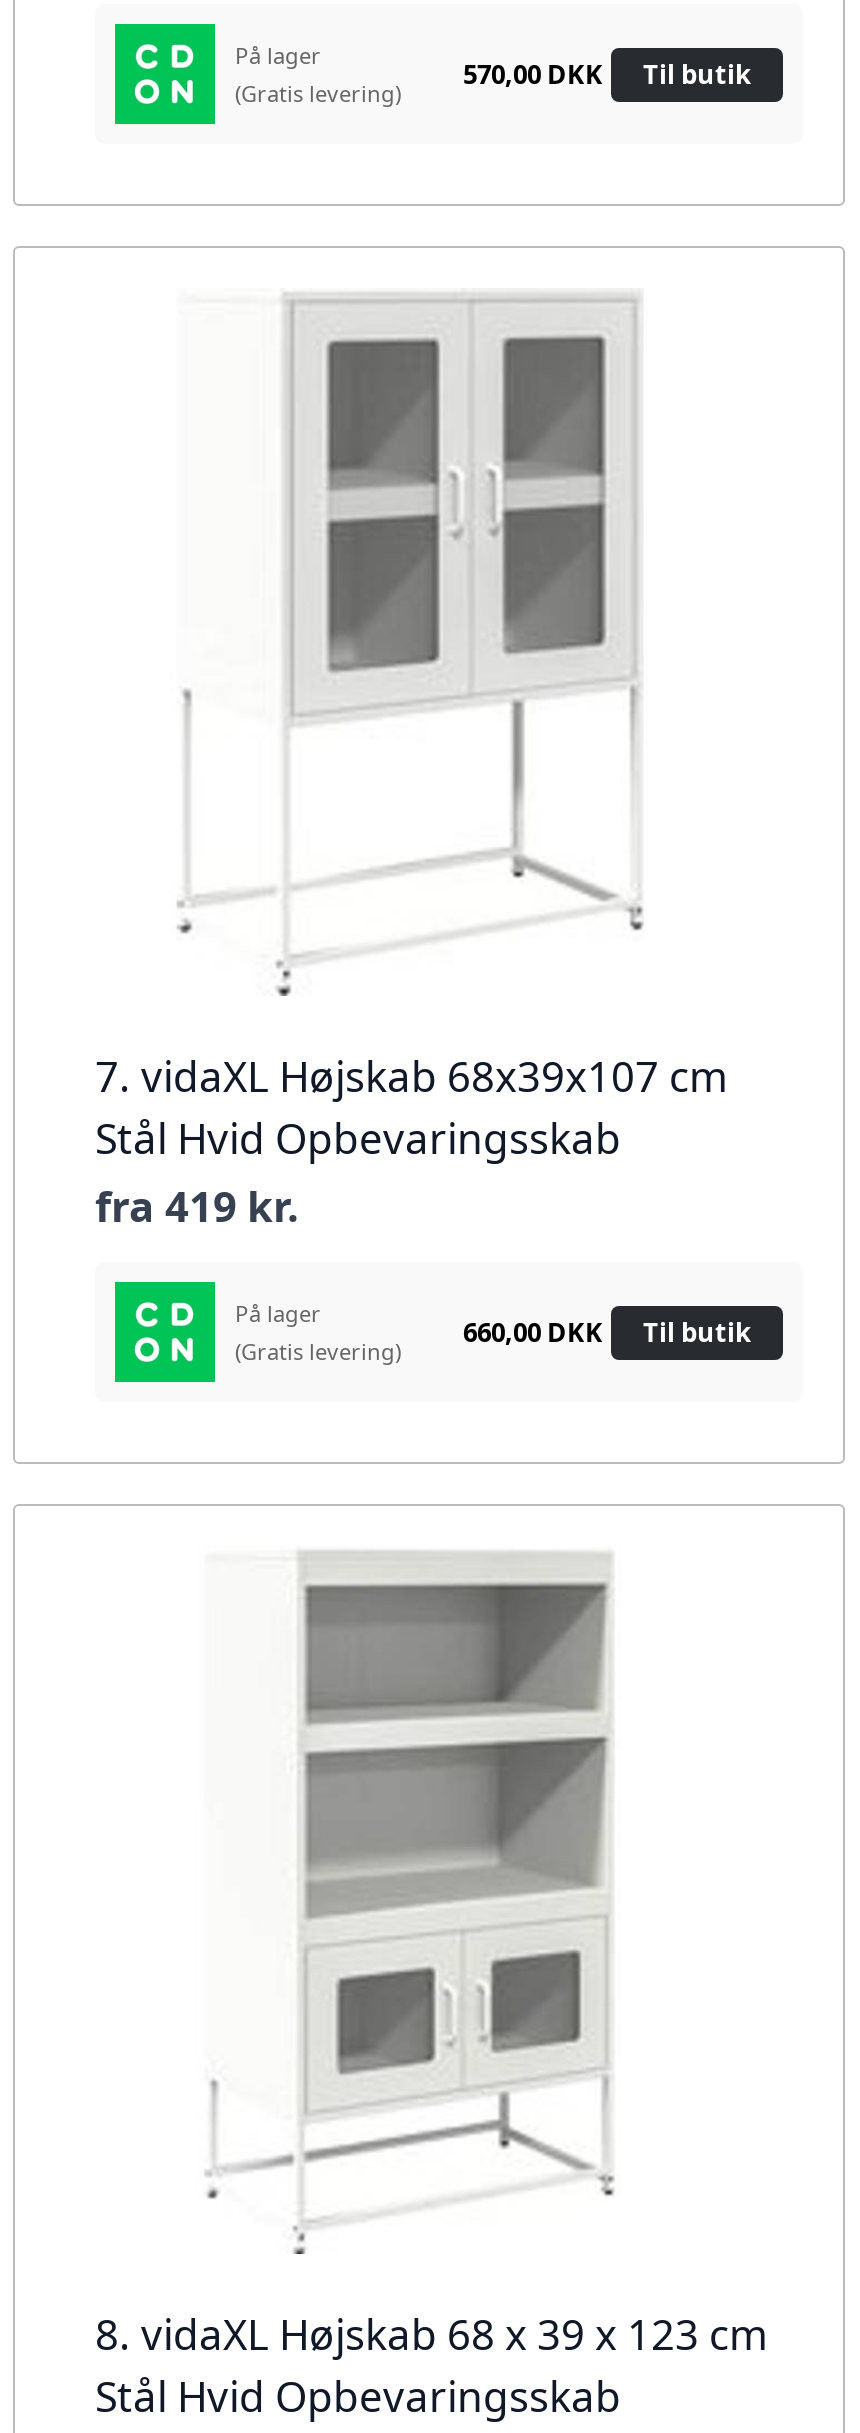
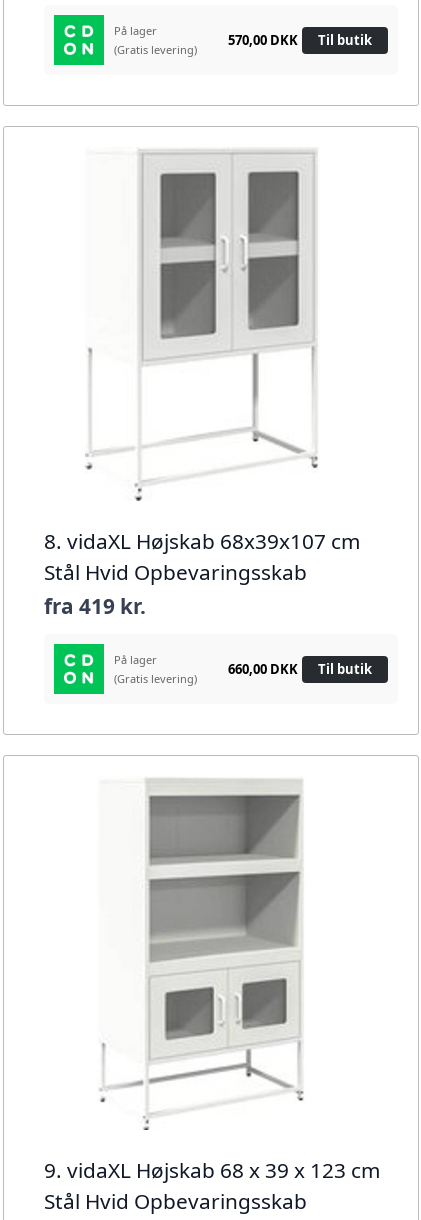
[95,1048,727,1104] 7. vidaXL Højskab 68x39x107 cm -> [44,527,360,555] 8. vidaXL Højskab 68x39x107 cm
[95,2306,767,2362] 8. vidaXL Højskab 68 x 39 x 123 cm -> [44,1156,380,1184] 9. vidaXL Højskab 68 x 39 x 123 cm

